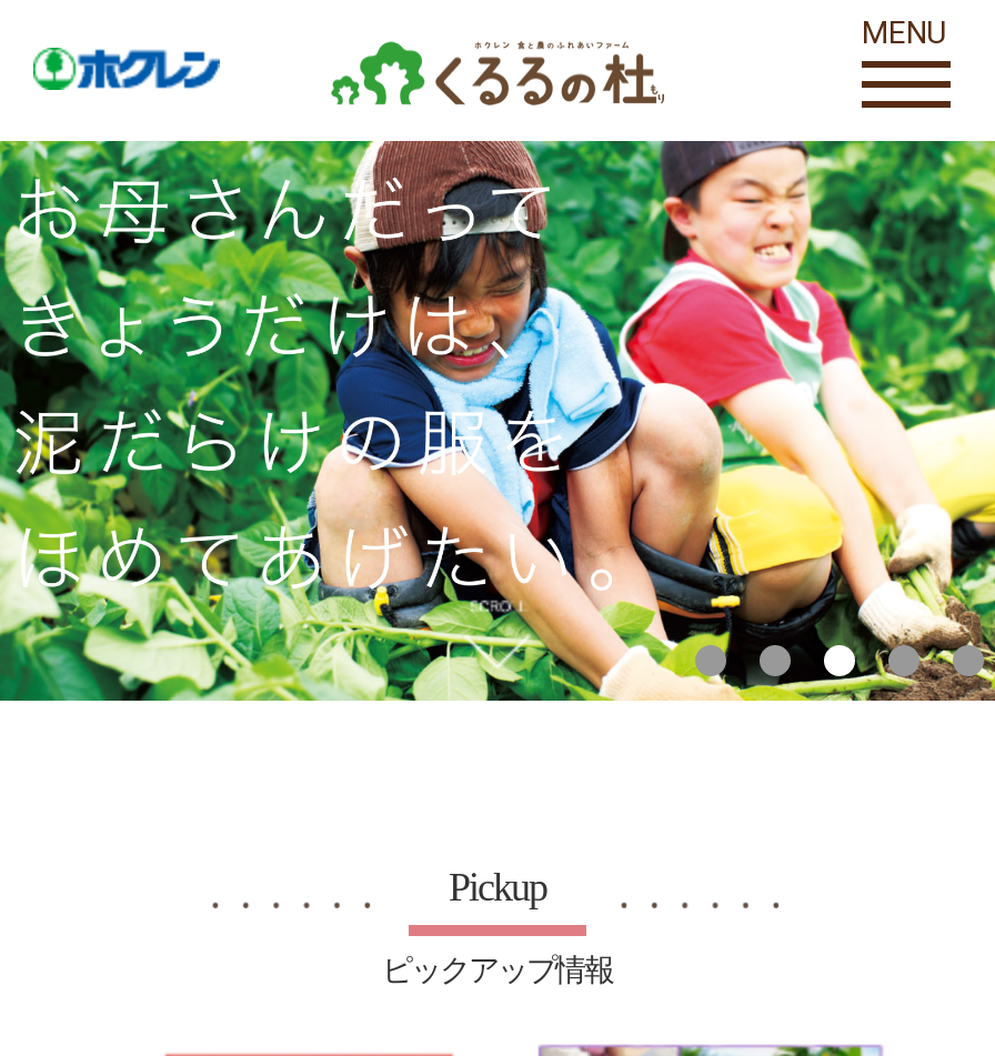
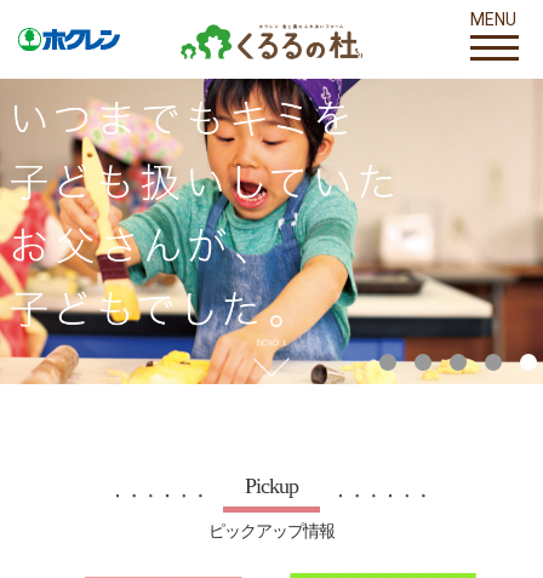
[7,139,988,703] [image] -> [4,78,539,385] [image]

